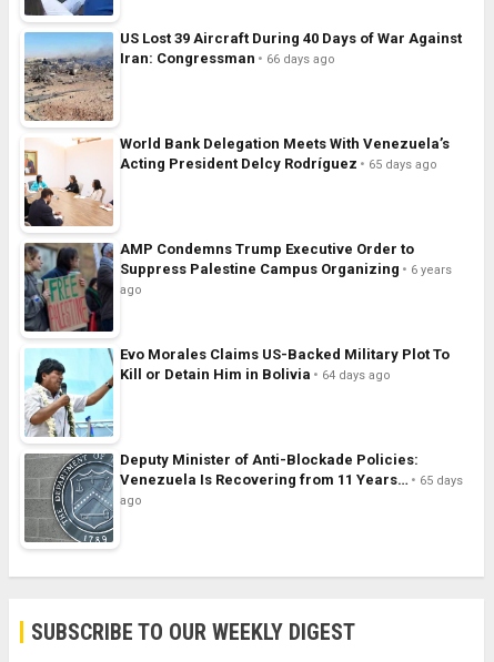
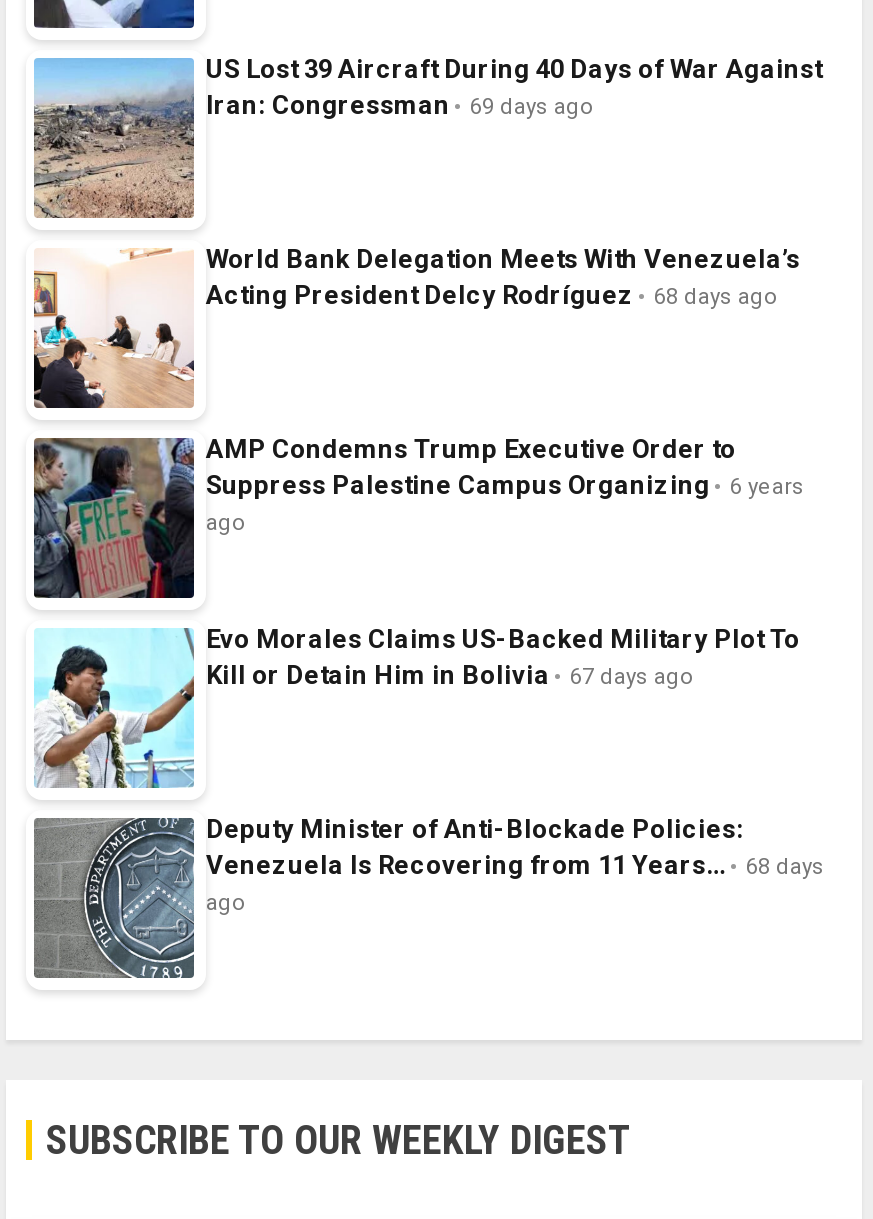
[120,50,335,67] Iran: Congressman 66 days ago -> [206,91,594,121] Iran: Congressman 69 days ago
[120,156,437,172] Acting President Delcy Rodríguez 65 days ago -> [206,281,778,311] Acting President Delcy Rodríguez 68 days ago
[120,366,391,383] Kill or Detain Him in Bolivia 64 days ago -> [206,661,694,691] Kill or Detain Him in Bolivia 67 days ago
[120,472,463,488] Venezuela Is Recovering from 11 Years… 65 days -> [206,851,824,881] Venezuela Is Recovering from 11 Years… 68 days

